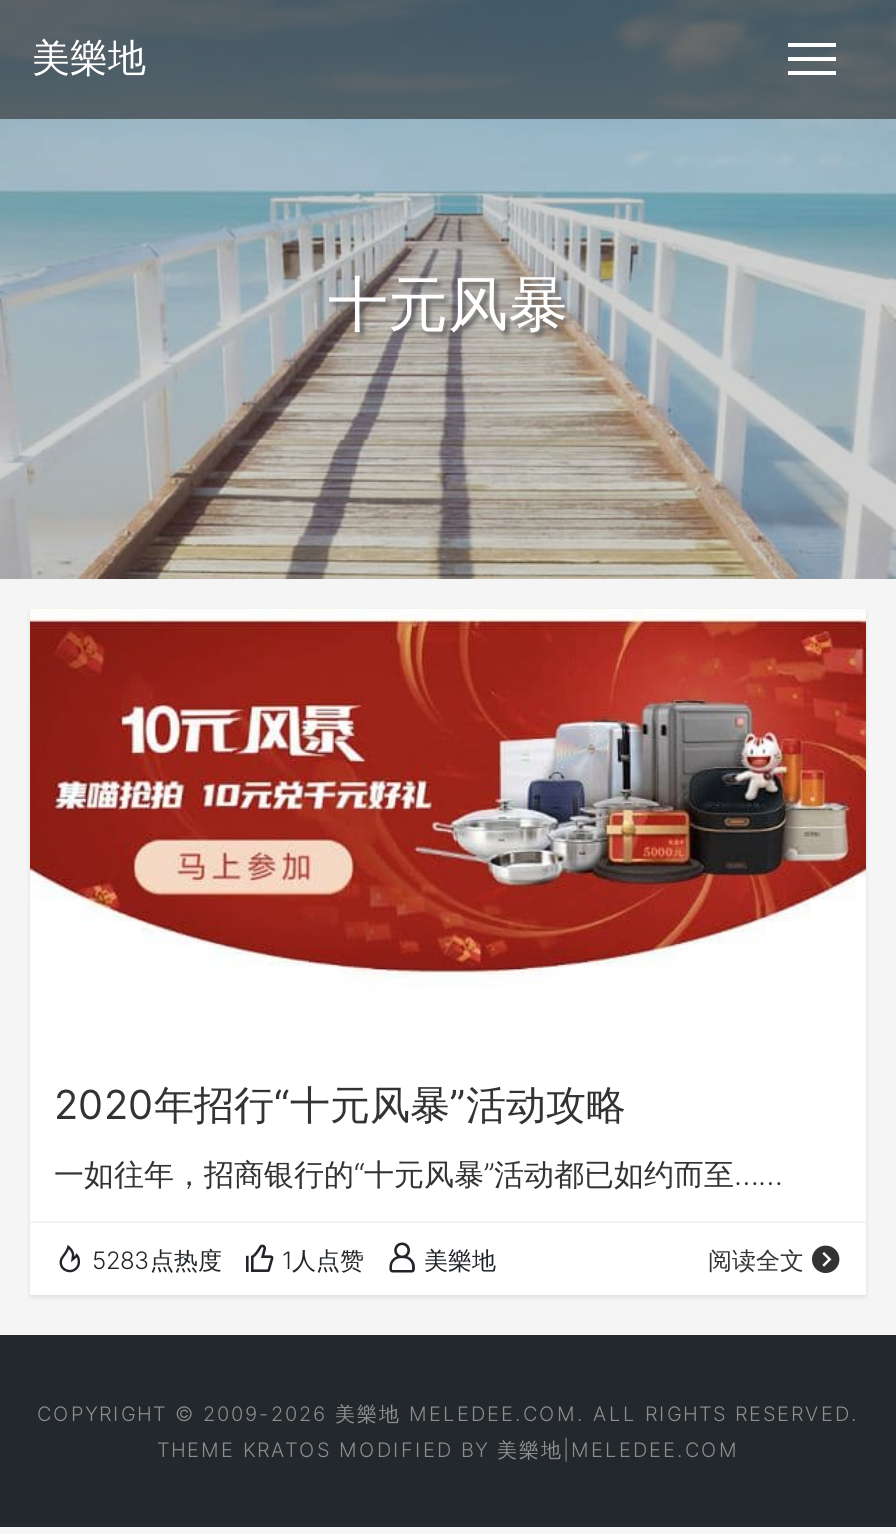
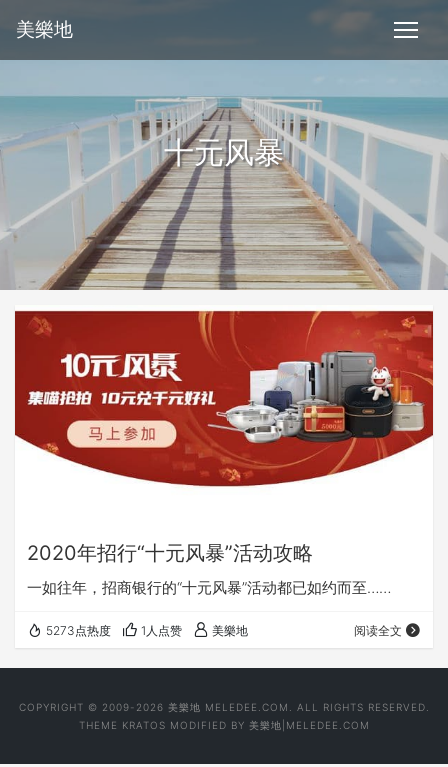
[92,1244,496,1274] 5283点热度 1人点赞 美樂地 -> [46,622,248,637] 5273点热度 1人点赞 美樂地

